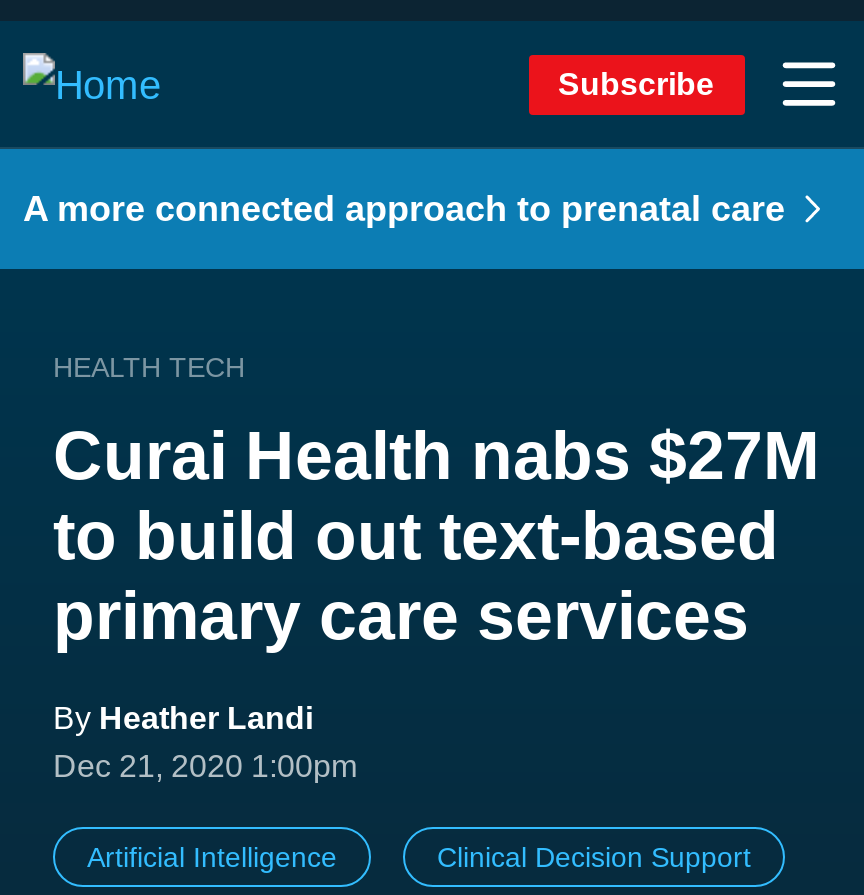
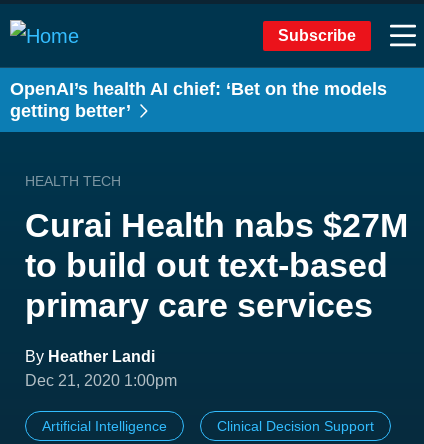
[23,189,795,229] A more connected approach to prenatal care -> [10,79,387,121] OpenAI’s health AI chief: ‘Bet on the models | getting better’

